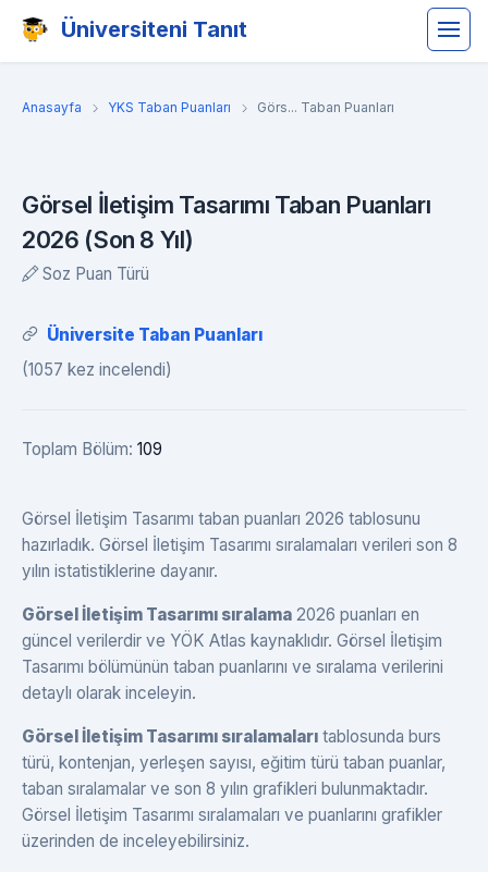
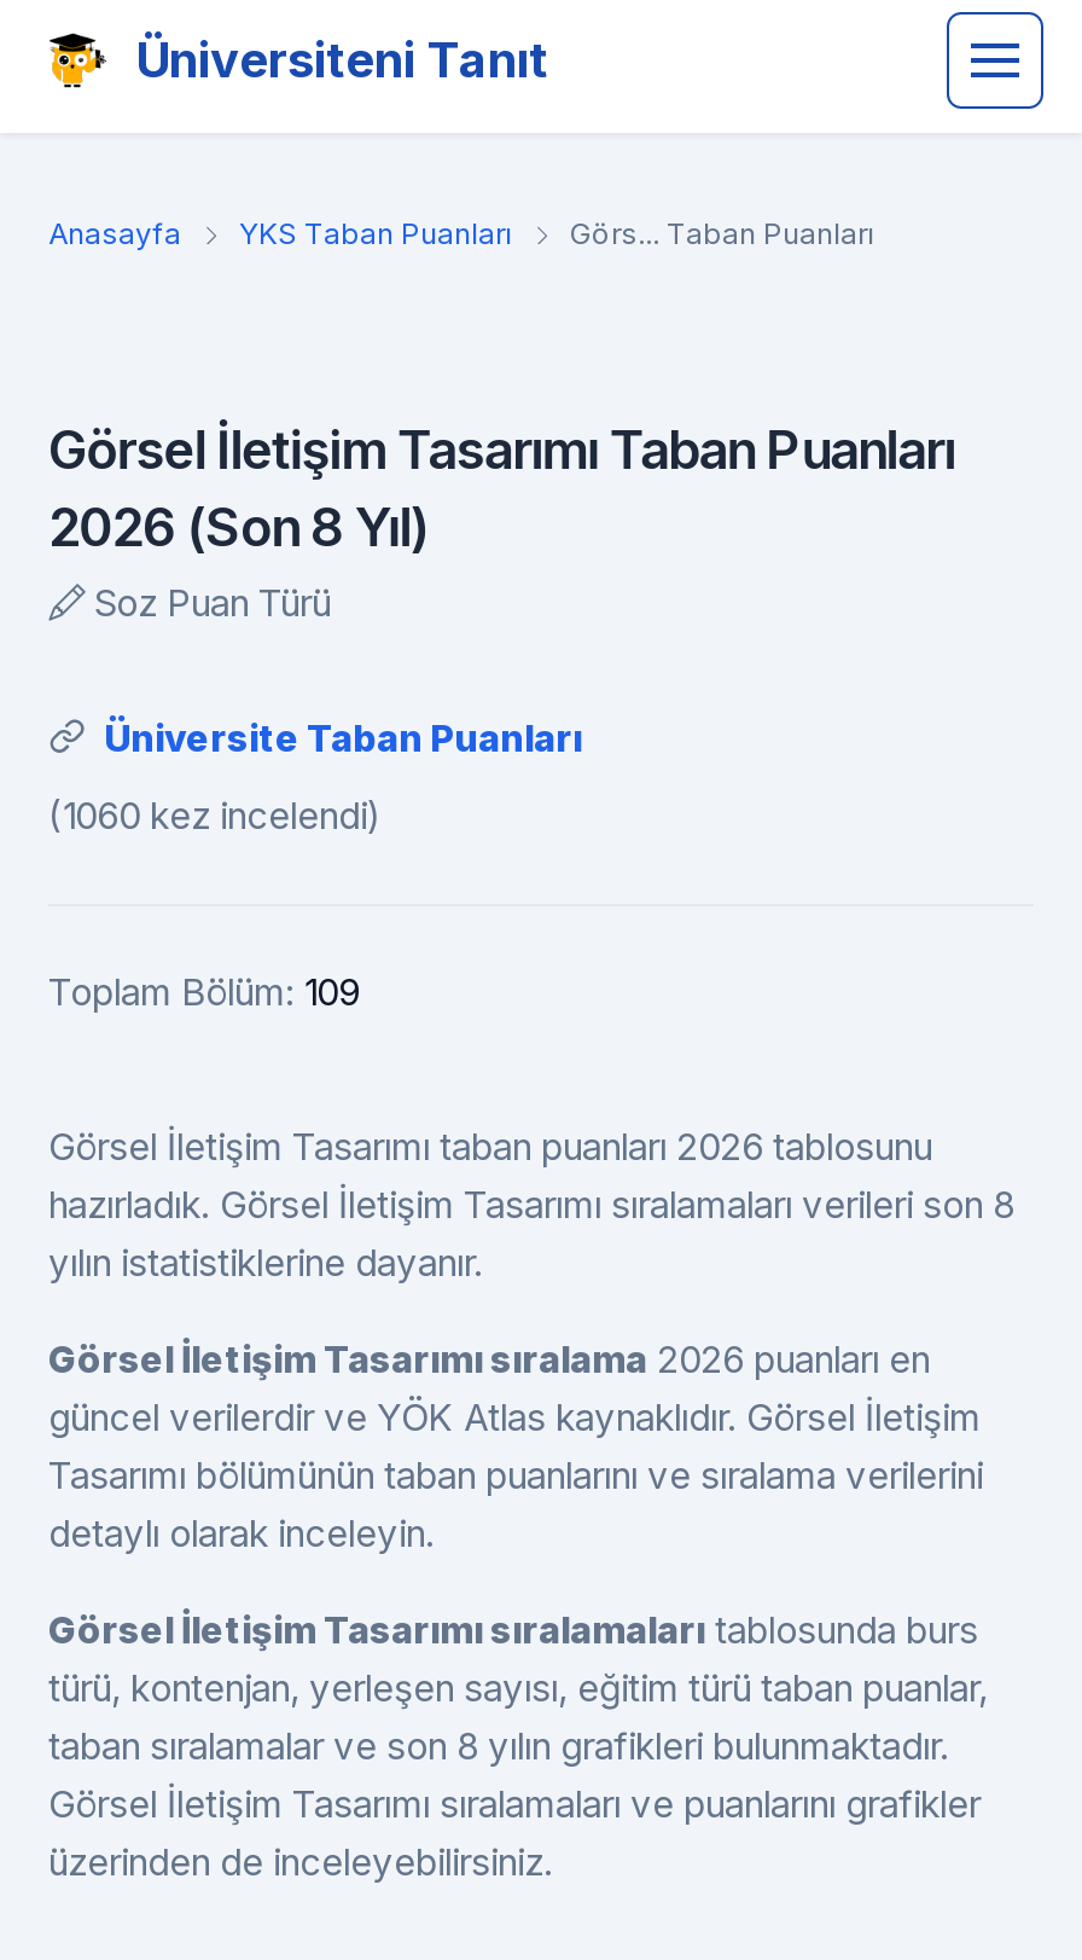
[22,359,172,380] (1057 kez incelendi) -> [48,793,382,839] (1060 kez incelendi)

